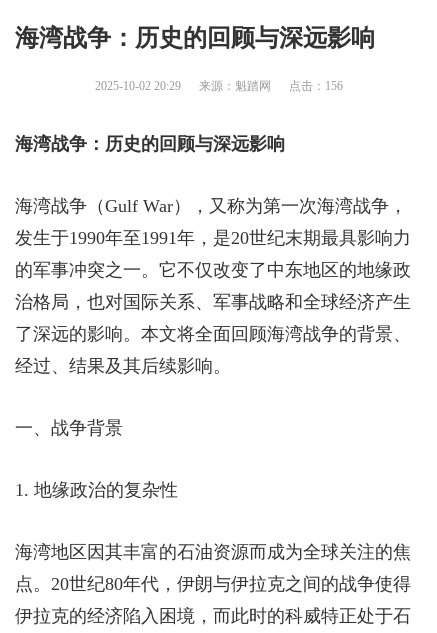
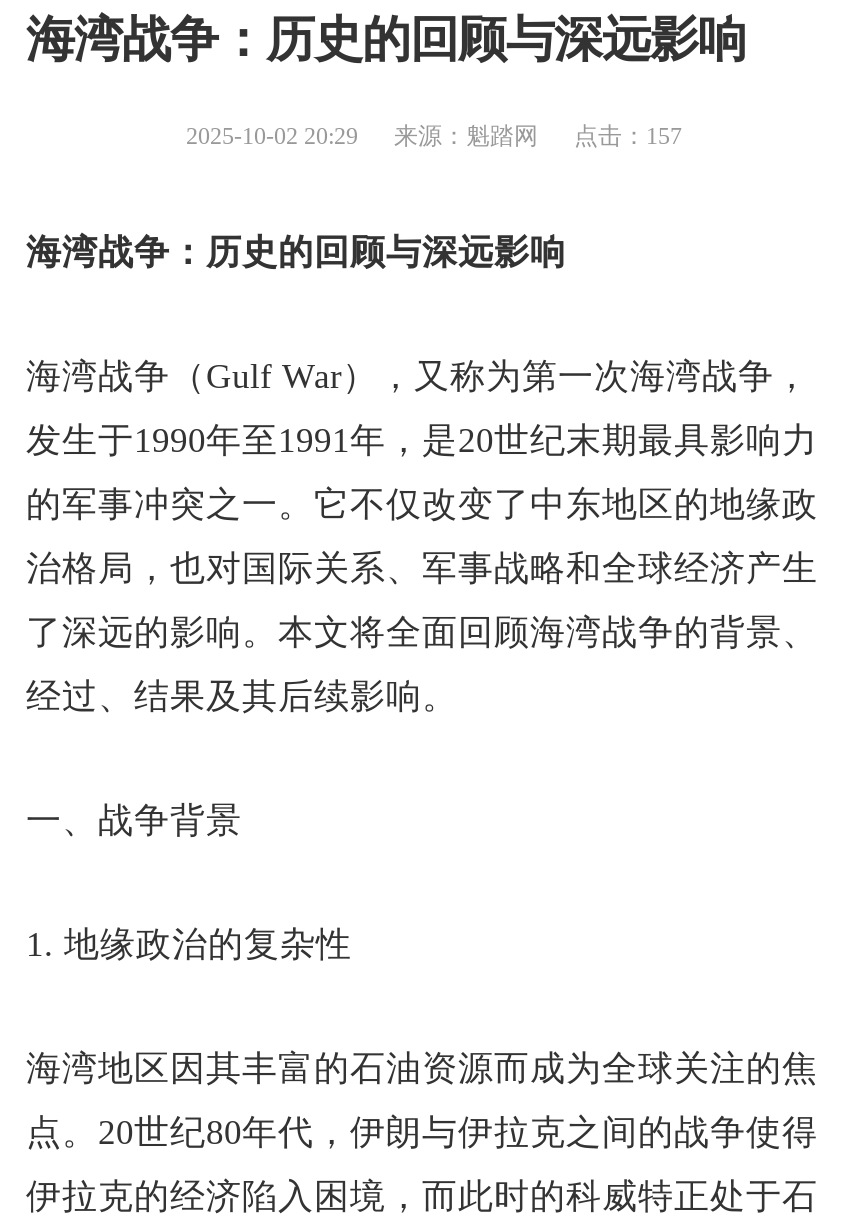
[95,79,343,93] 2025-10-02 20:29 来源：魁踏网 点击：156 -> [186,122,682,150] 2025-10-02 20:29 来源：魁踏网 点击：157

